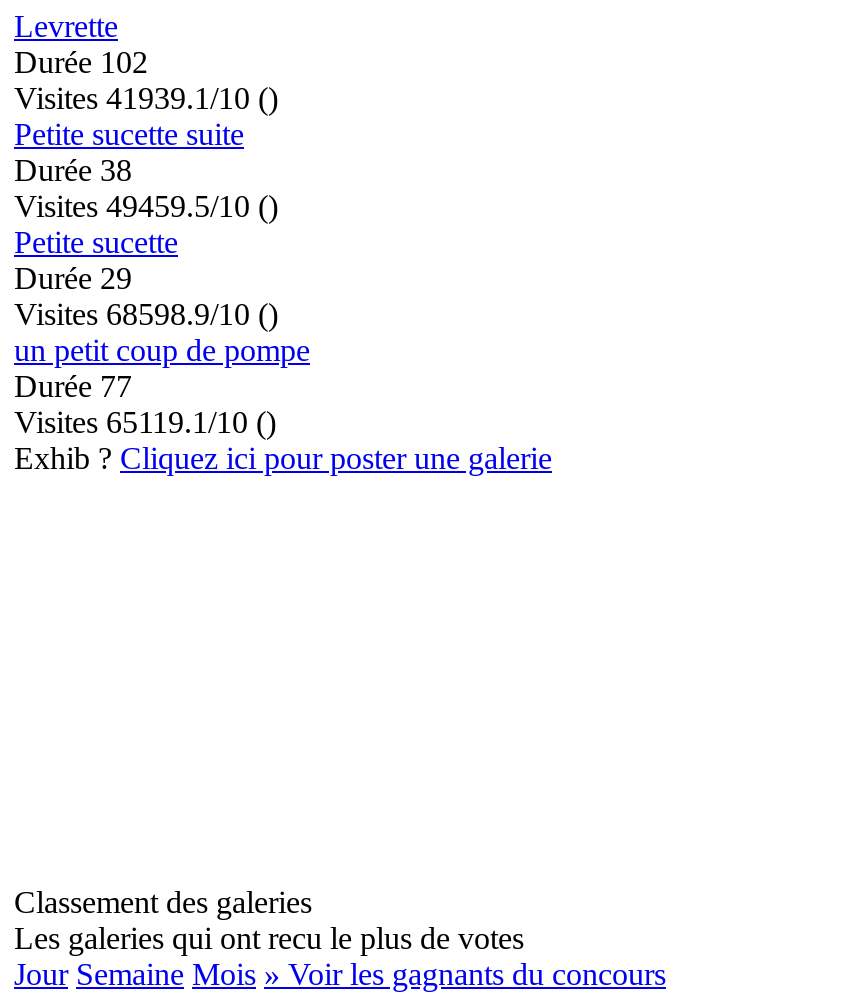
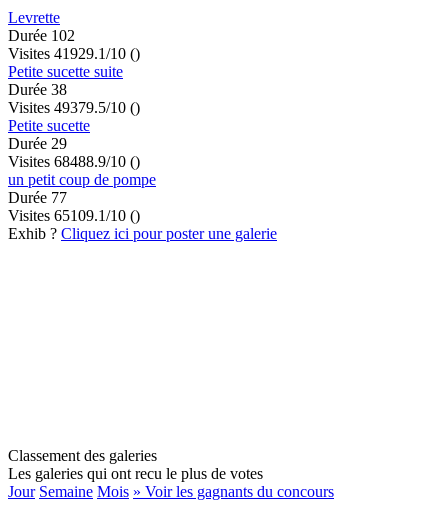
[14,82,278,116] Visites 41939.1/10 () -> [8,45,140,62] Visites 41929.1/10 ()
[14,190,278,224] Visites 49459.5/10 () -> [8,99,140,116] Visites 49379.5/10 ()
[14,298,278,332] Visites 68598.9/10 () -> [8,153,140,170] Visites 68488.9/10 ()
[14,406,276,440] Visites 6511 9.1/10 () -> [8,207,140,224] Visites 6510 9.1/10 ()

